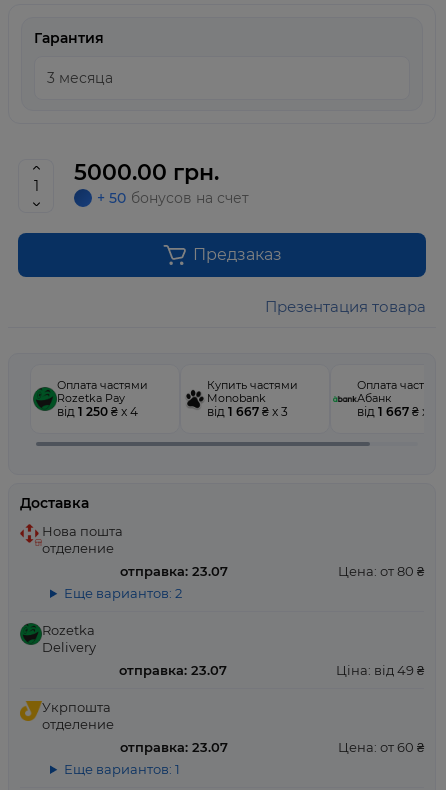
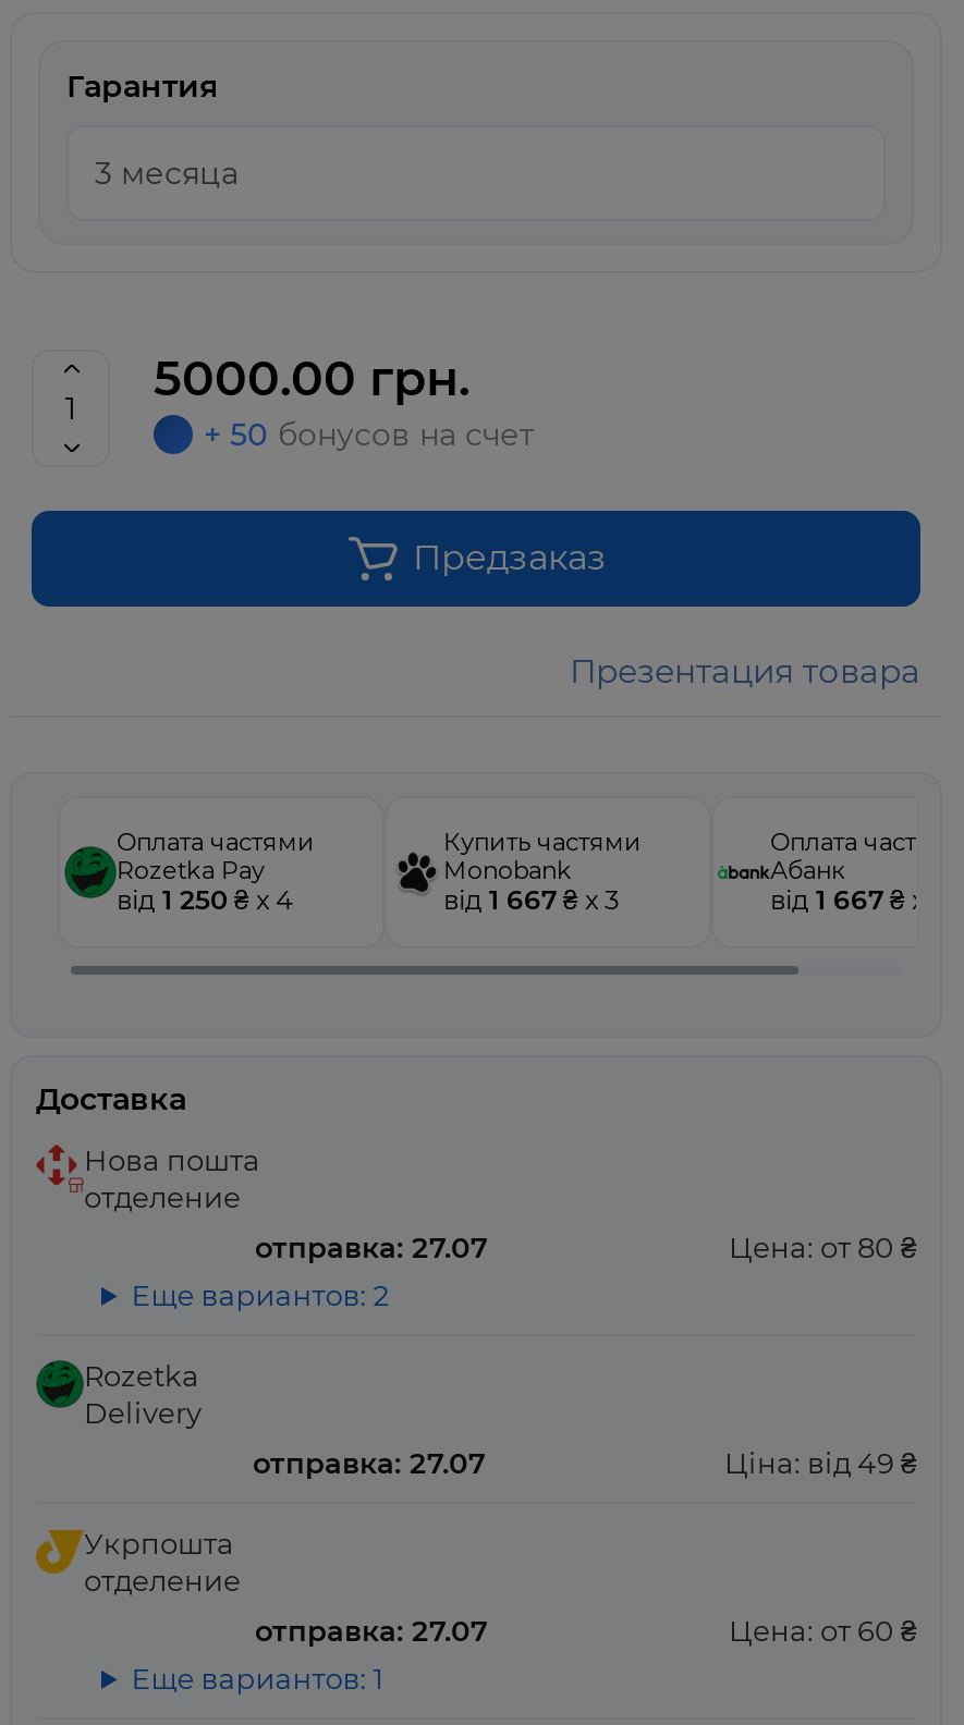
[120,563,228,579] отправка: 23.07 -> [255,1229,488,1264] отправка: 27.07
[119,662,227,678] отправка: 23.07 -> [253,1445,486,1480] отправка: 27.07
[120,739,228,755] отправка: 23.07 -> [255,1613,488,1648] отправка: 27.07

